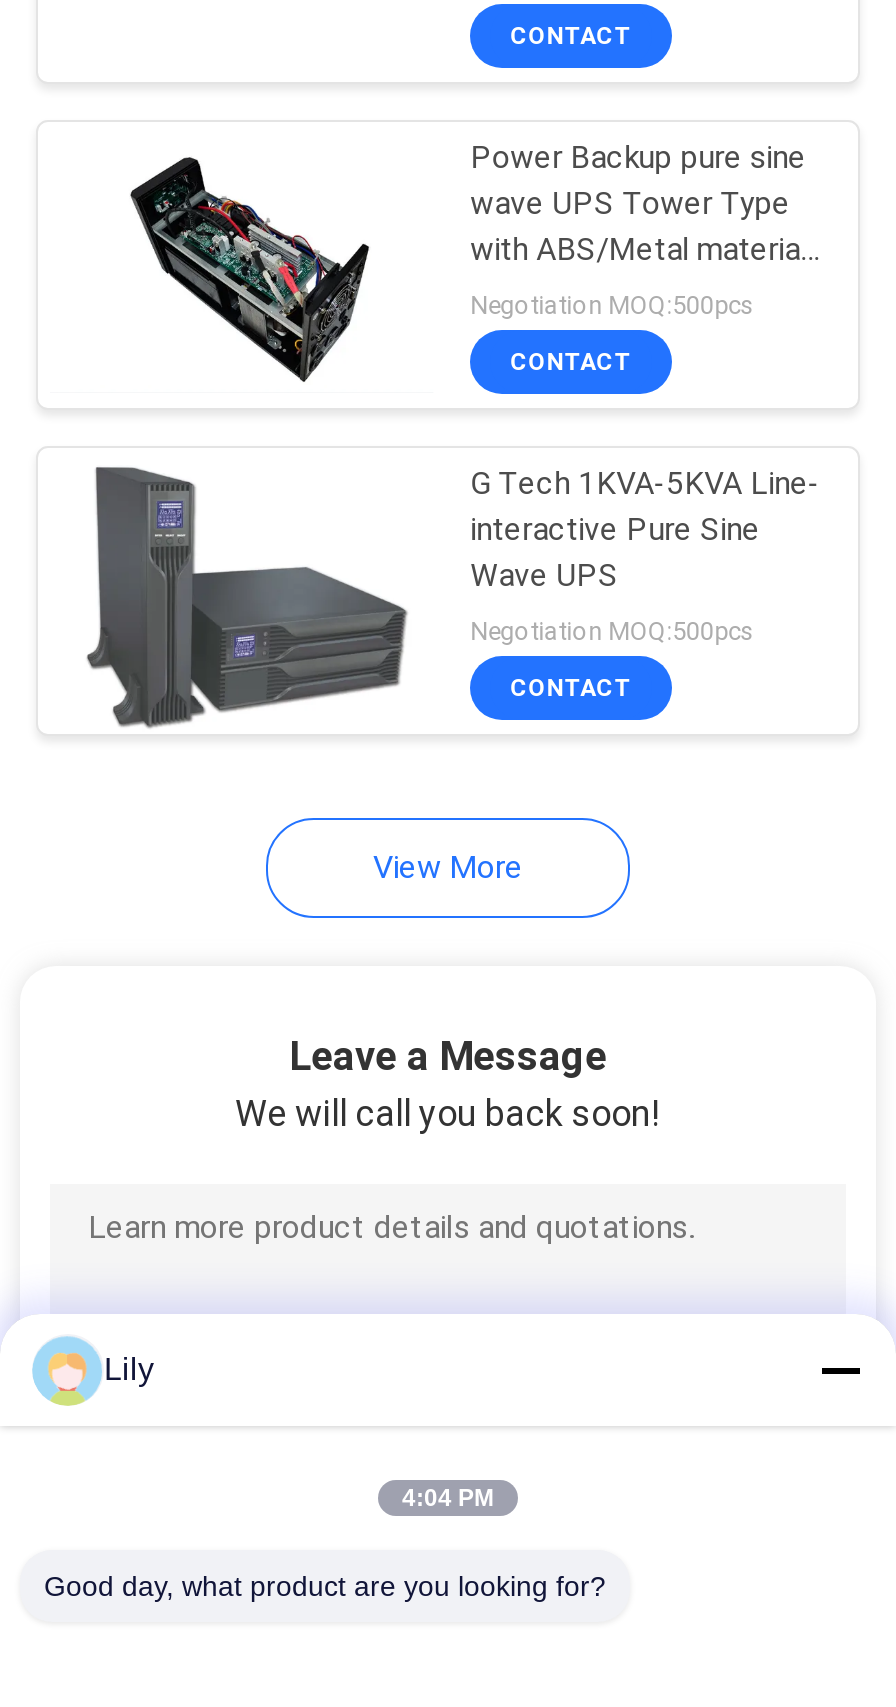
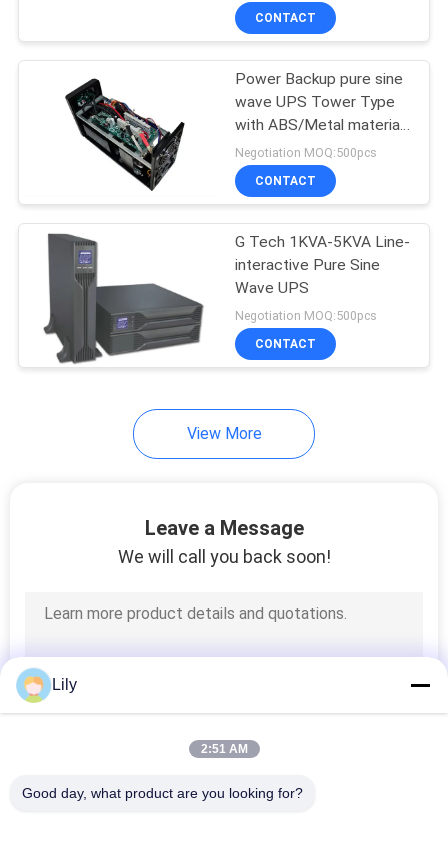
[402,1484,494,1512] 4:04 PM -> [200,742,247,756] 2:51 AM

